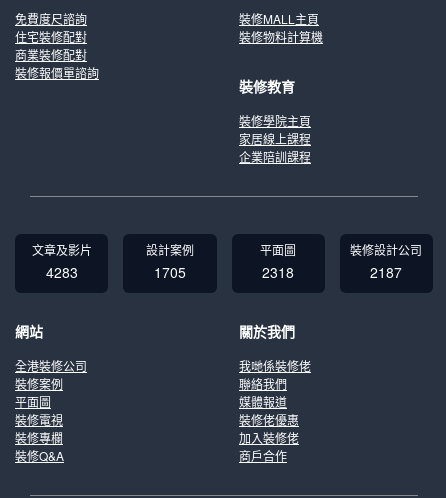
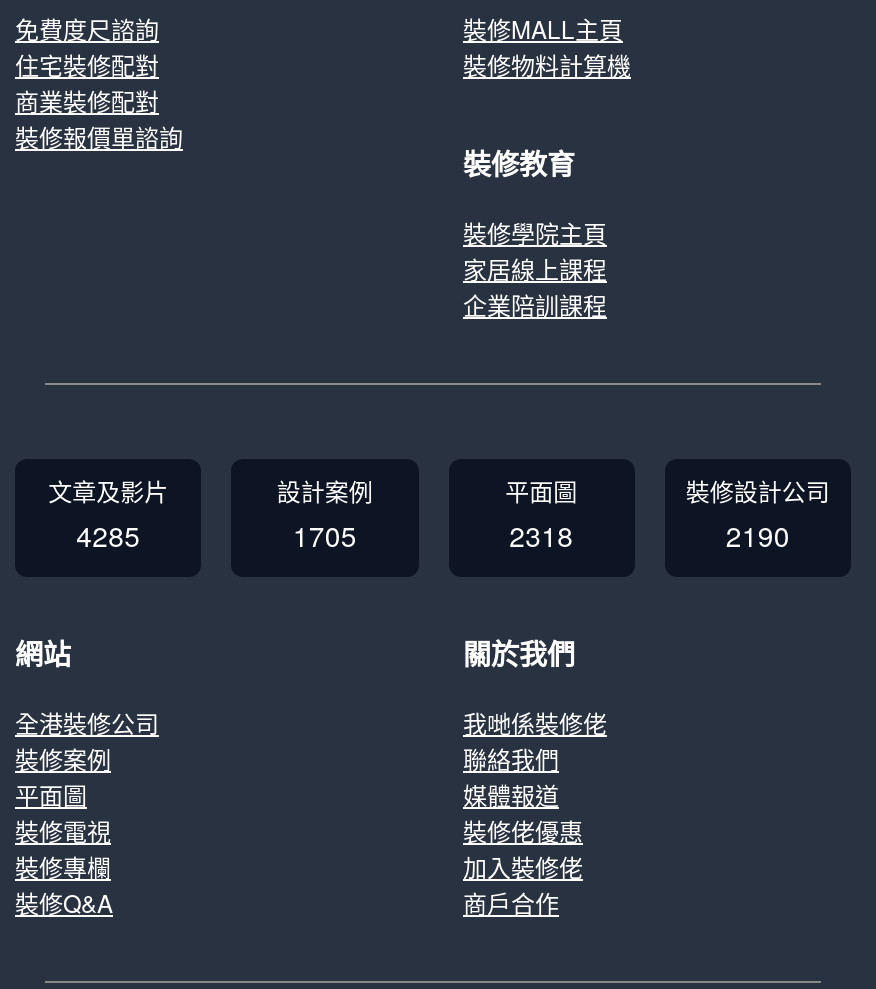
[46,262,78,282] 4283 -> [76,515,140,555] 4285
[370,262,402,282] 2187 -> [726,515,790,555] 2190

